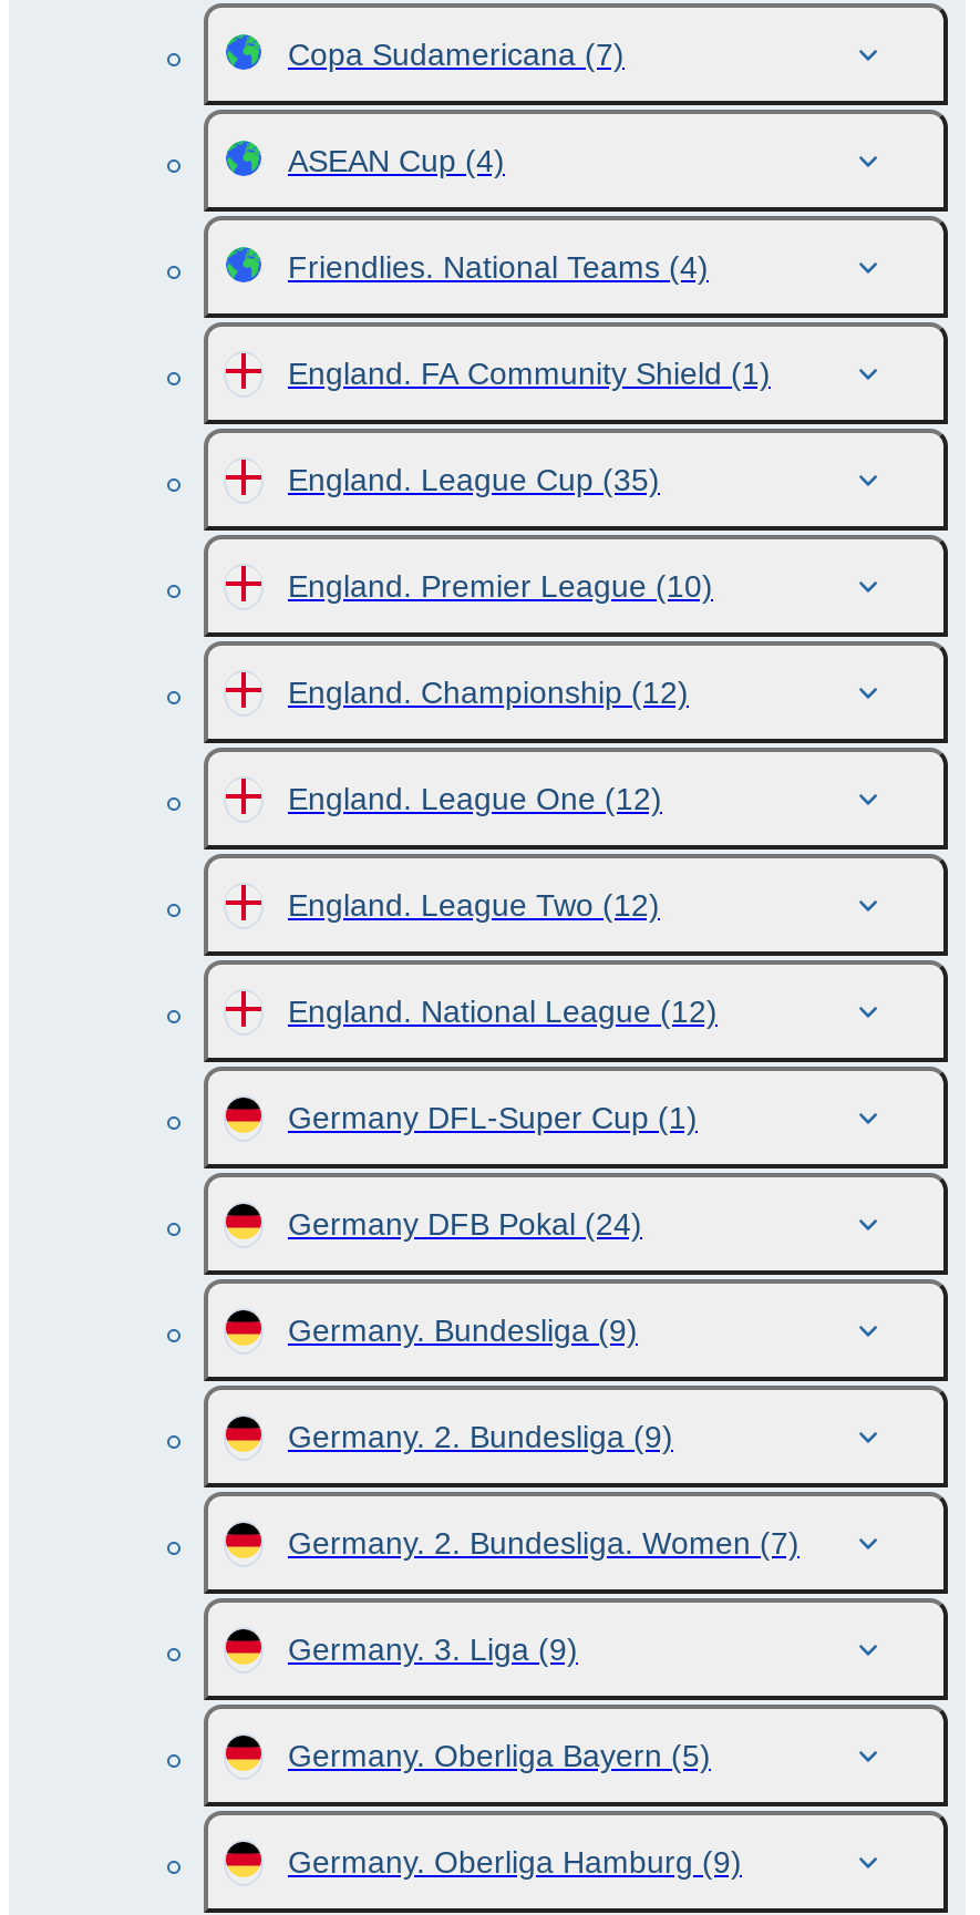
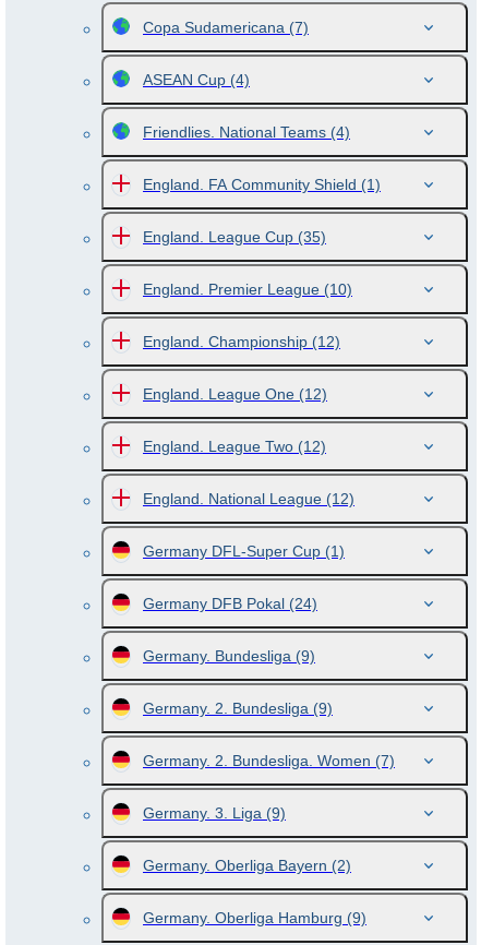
[288,1738,711,1773] Germany. Oberliga Bayern (5) -> [143,857,351,874] Germany. Oberliga Bayern (2)

